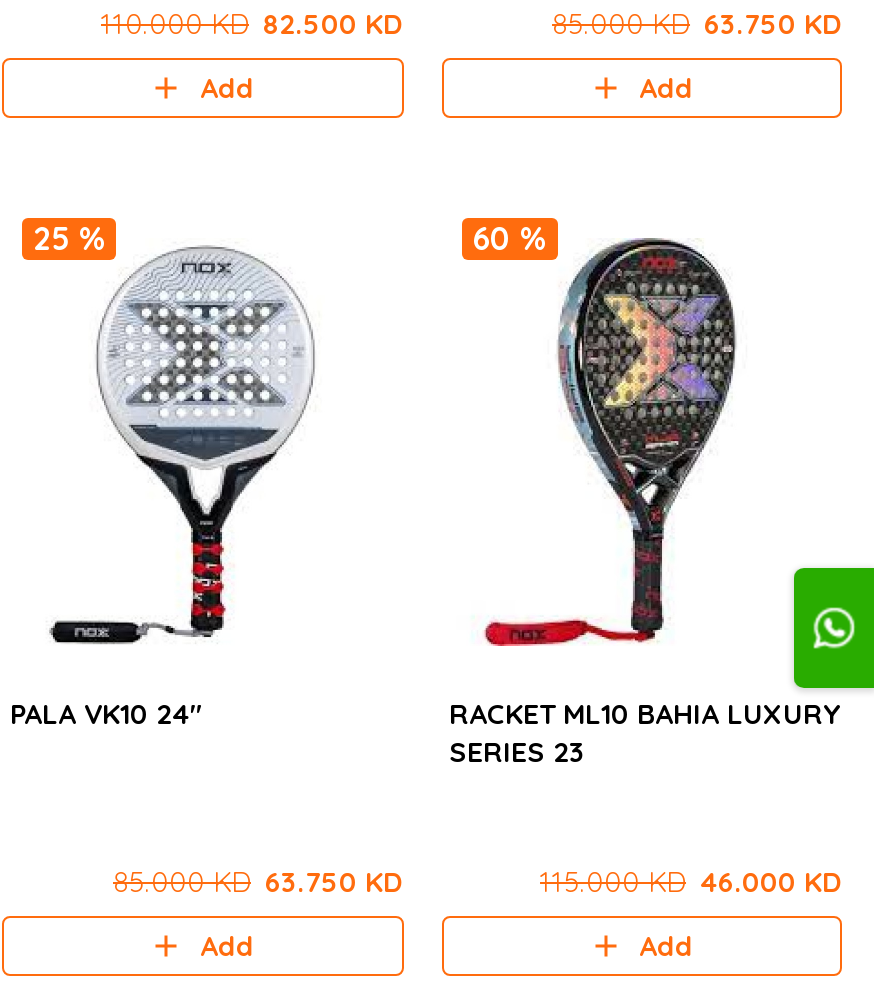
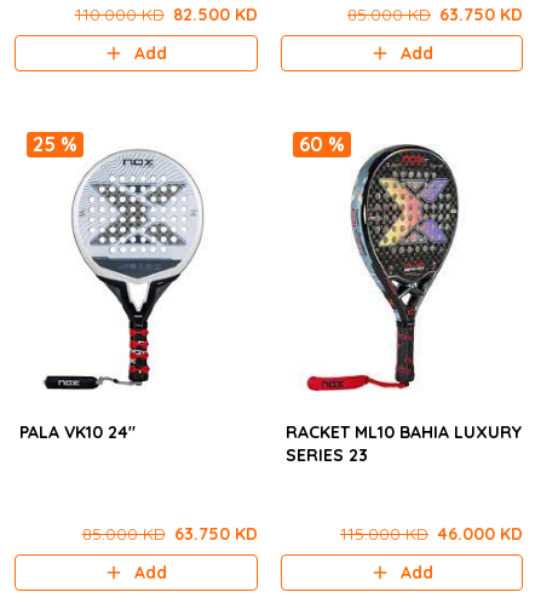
[792,566,868,692] [image] -> none

